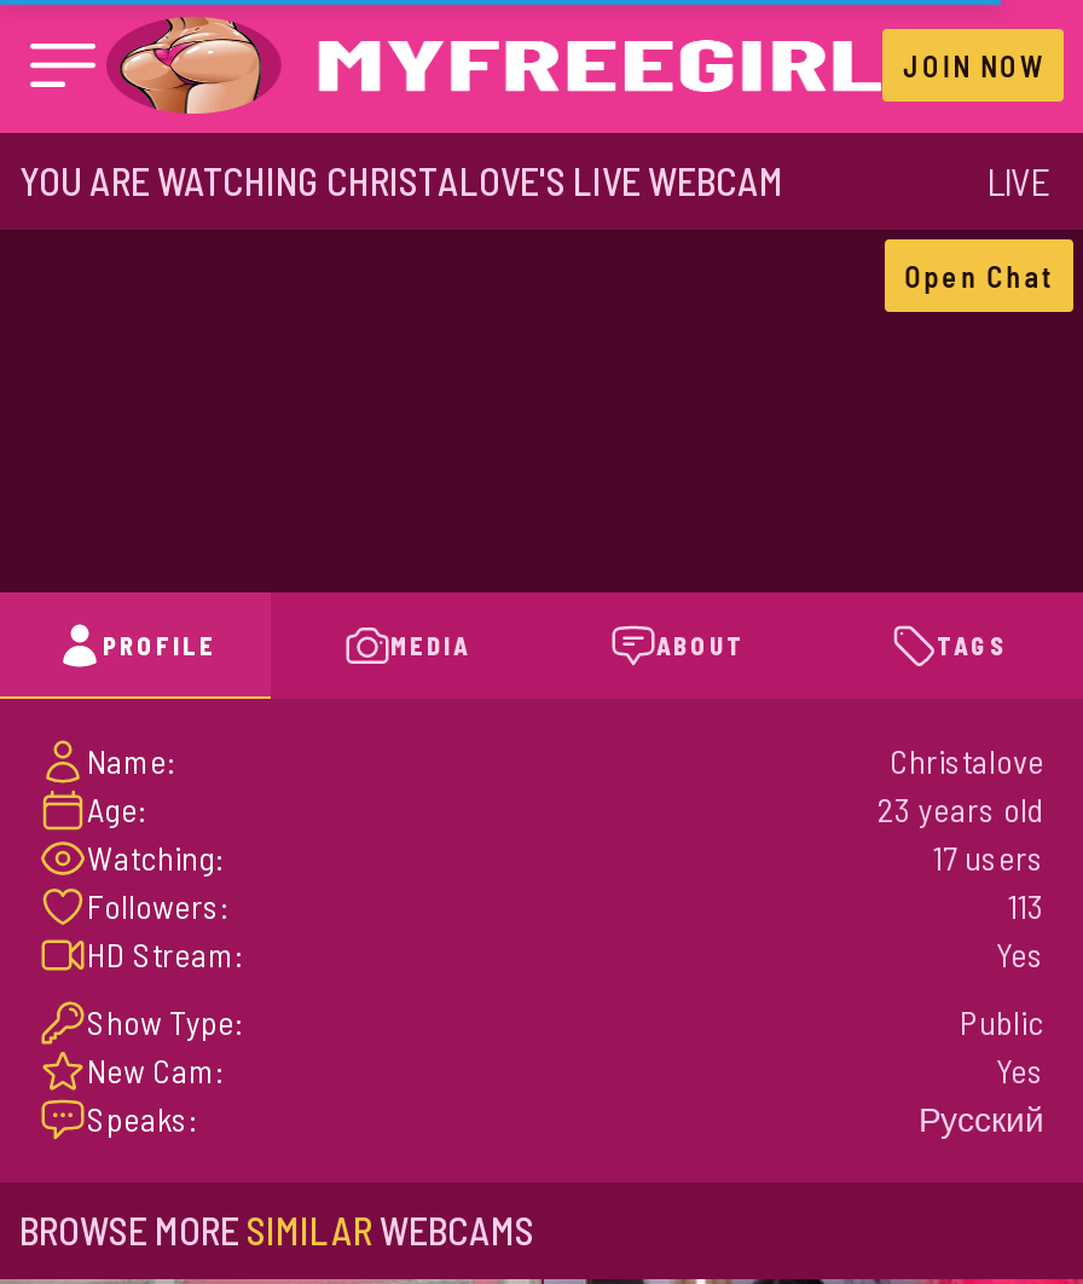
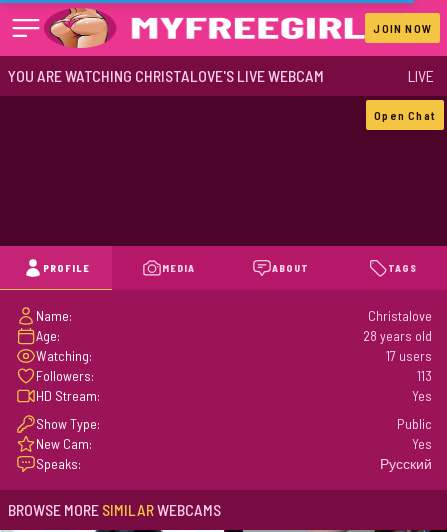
[878,788,1044,829] 23 years old -> [363,327,432,344] 28 years old

